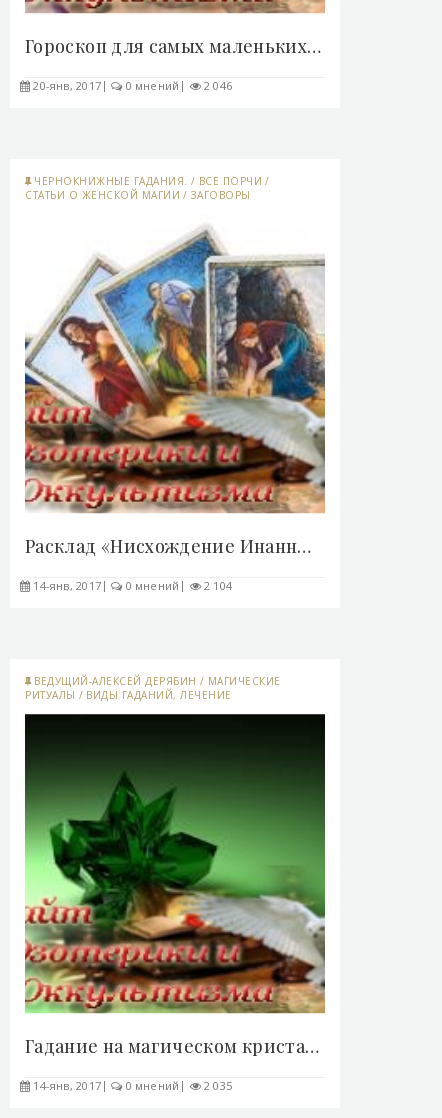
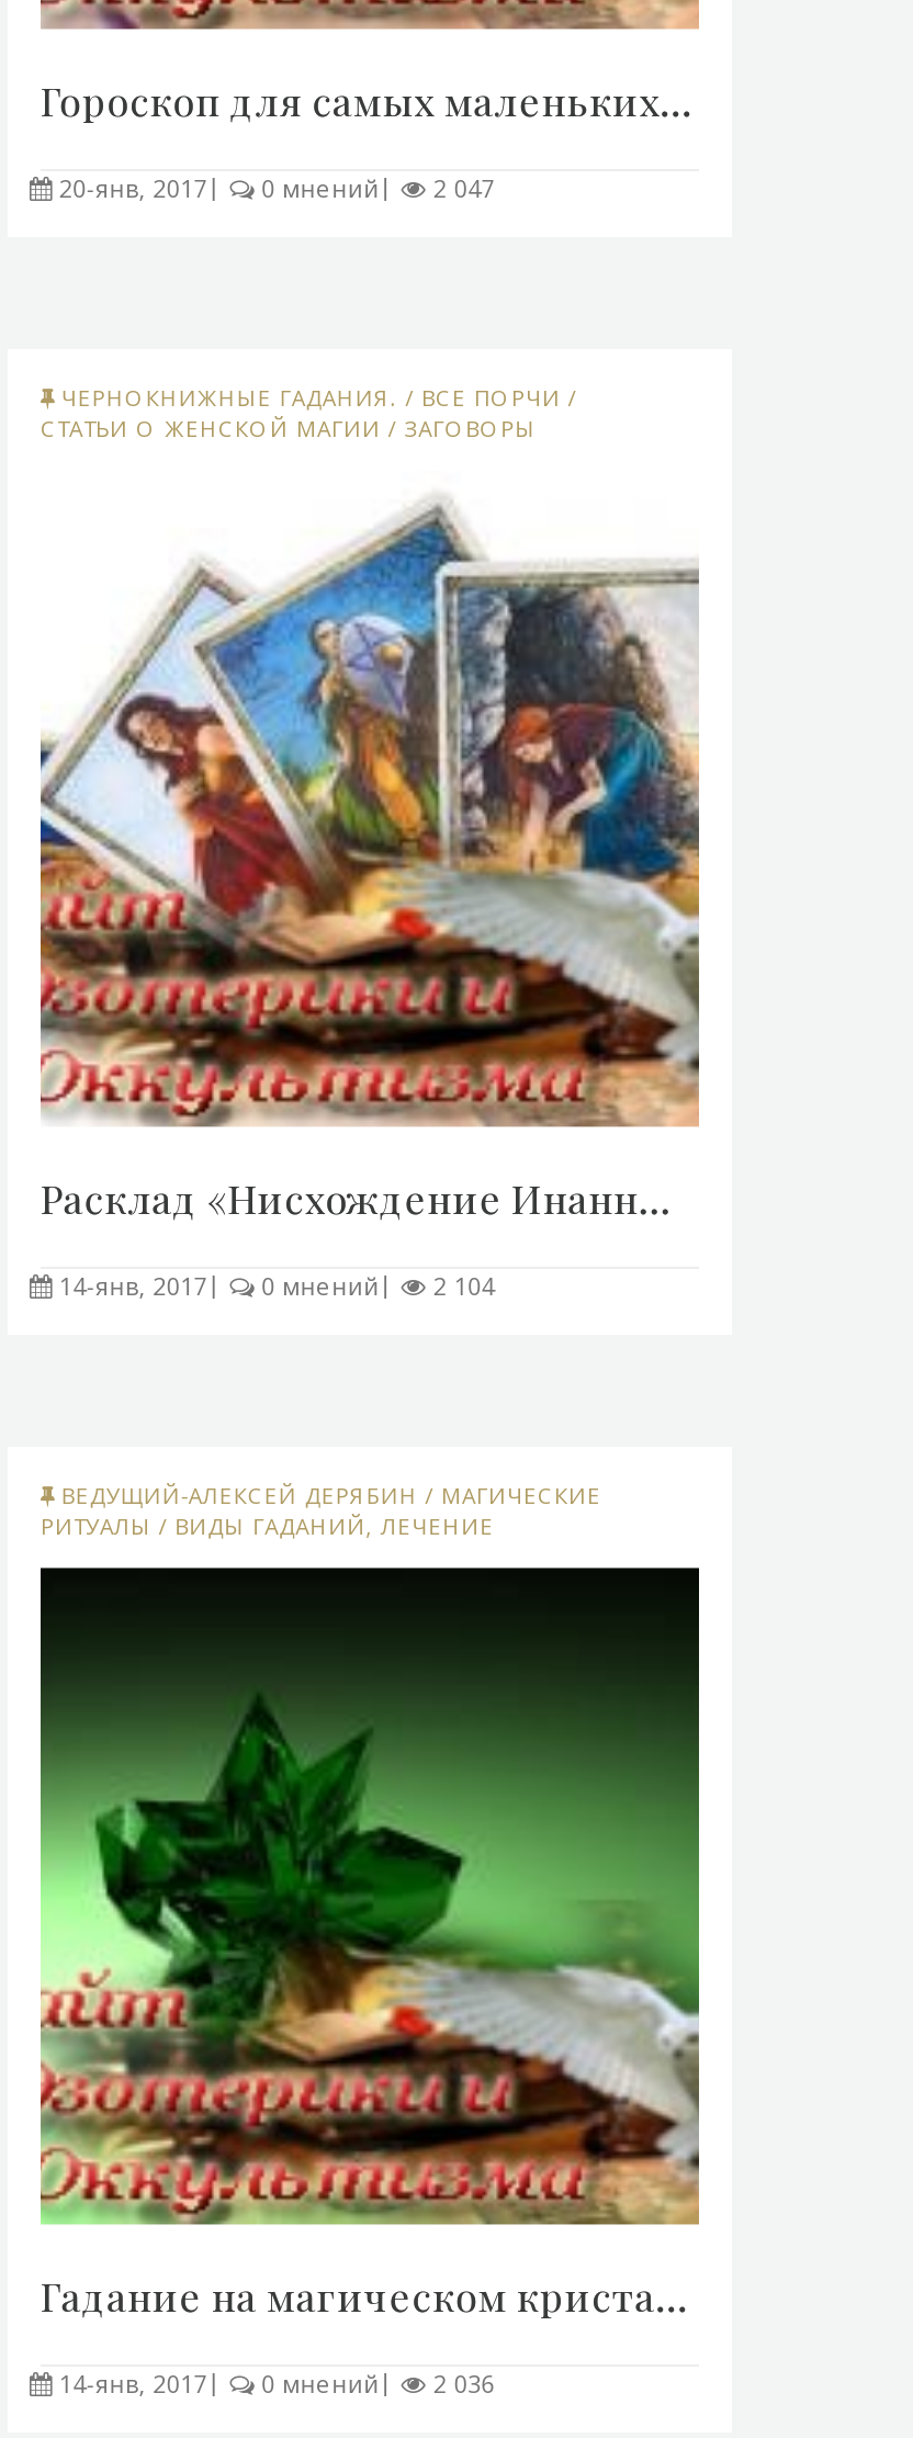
[33,77,232,92] 20-янв, 2017 0 мнений 2 046 -> [59,170,495,203] 20-янв, 2017 0 мнений 2 047
[33,1077,232,1092] 14-янв, 2017 0 мнений 2 035 -> [59,2366,495,2398] 14-янв, 2017 0 мнений 2 036

